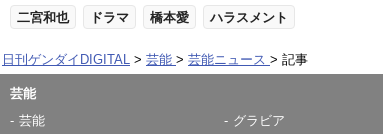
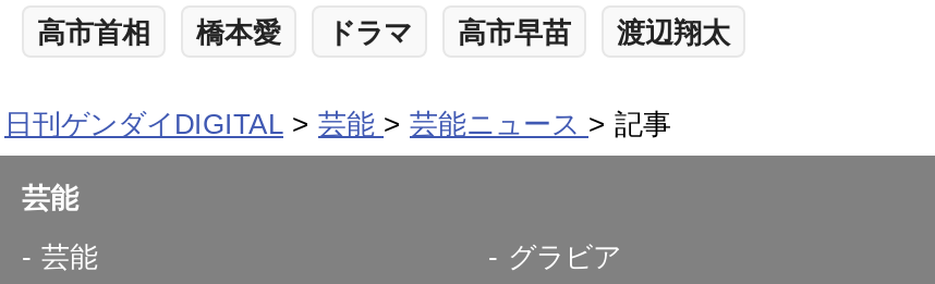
[17,10,69,25] 二宮和也 -> [37,16,281,49] 高市首相 | 橋本愛
[150,10,288,25] 橋本愛 | ハラスメント -> [458,16,730,49] 高市早苗 | 渡辺翔太

